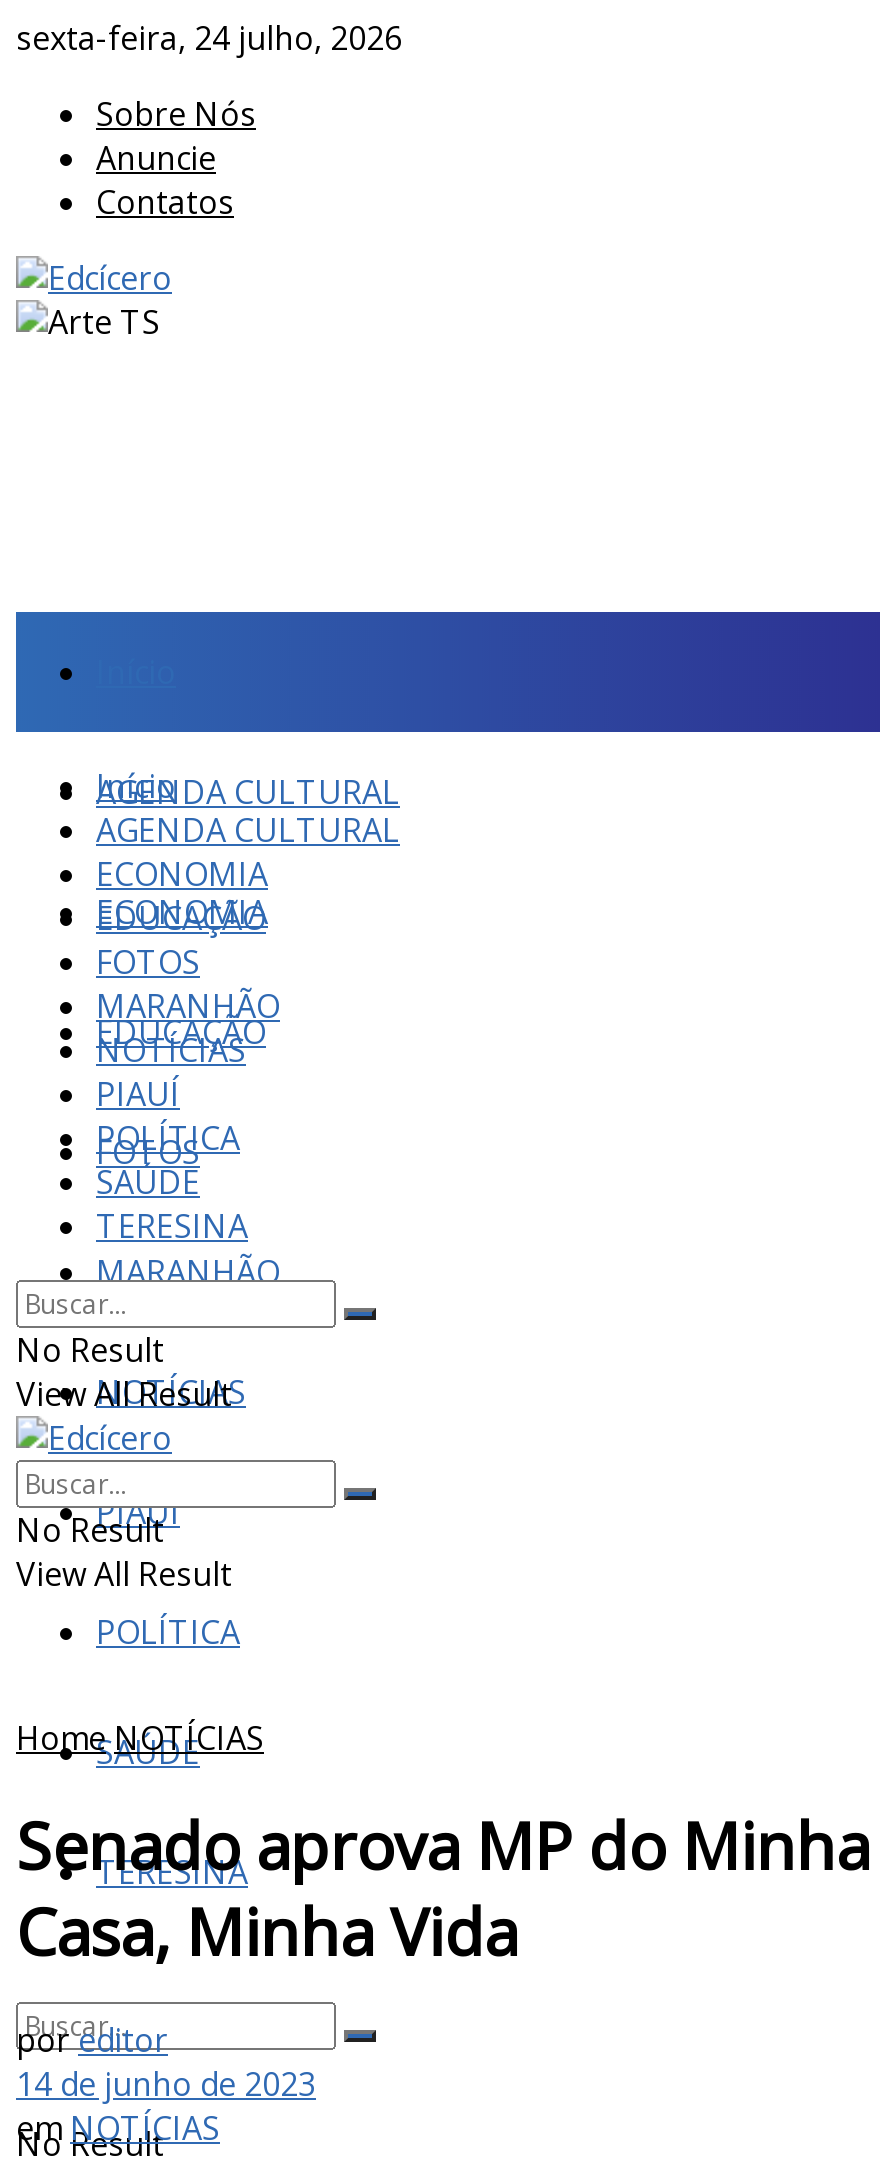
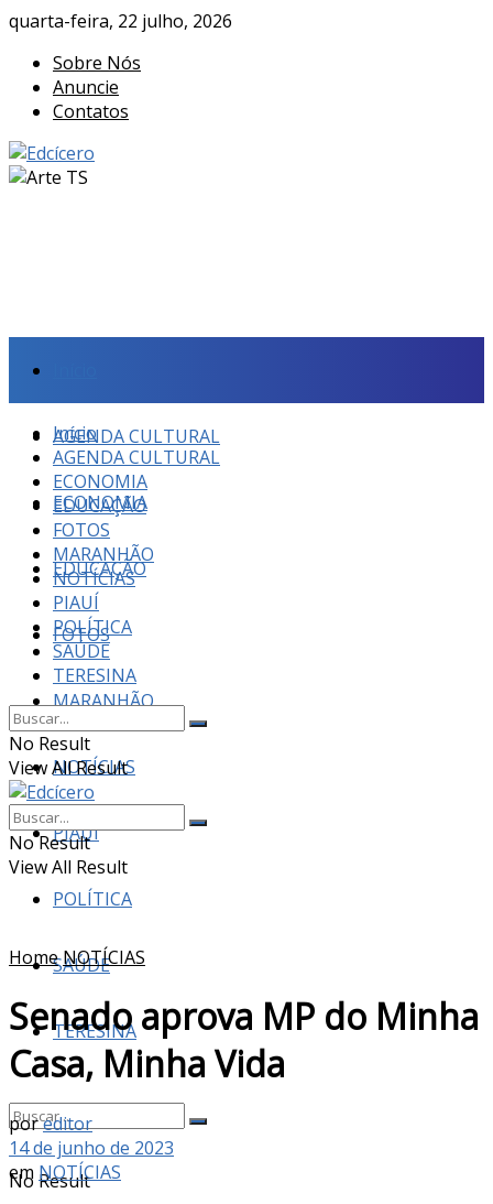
[16,16,402,60] sexta-feira, 24 julho, 2026 -> [9,9,232,33] quarta-feira, 22 julho, 2026

